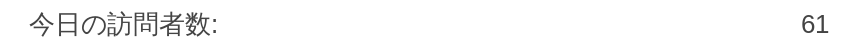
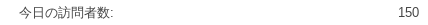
[801,9,829,39] 61 -> [398,5,419,20] 150

